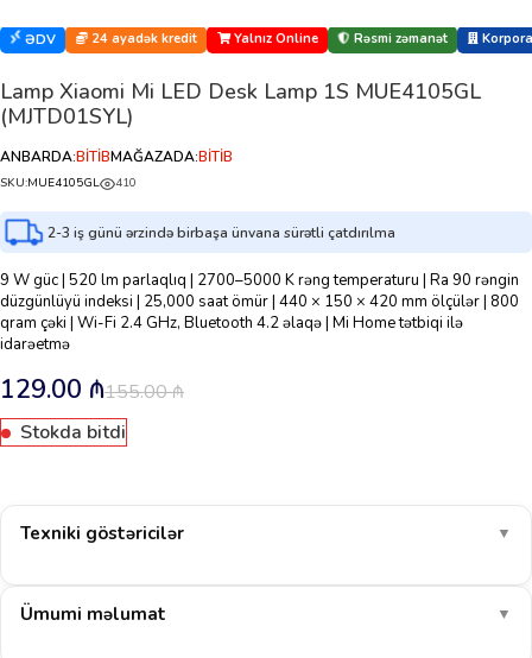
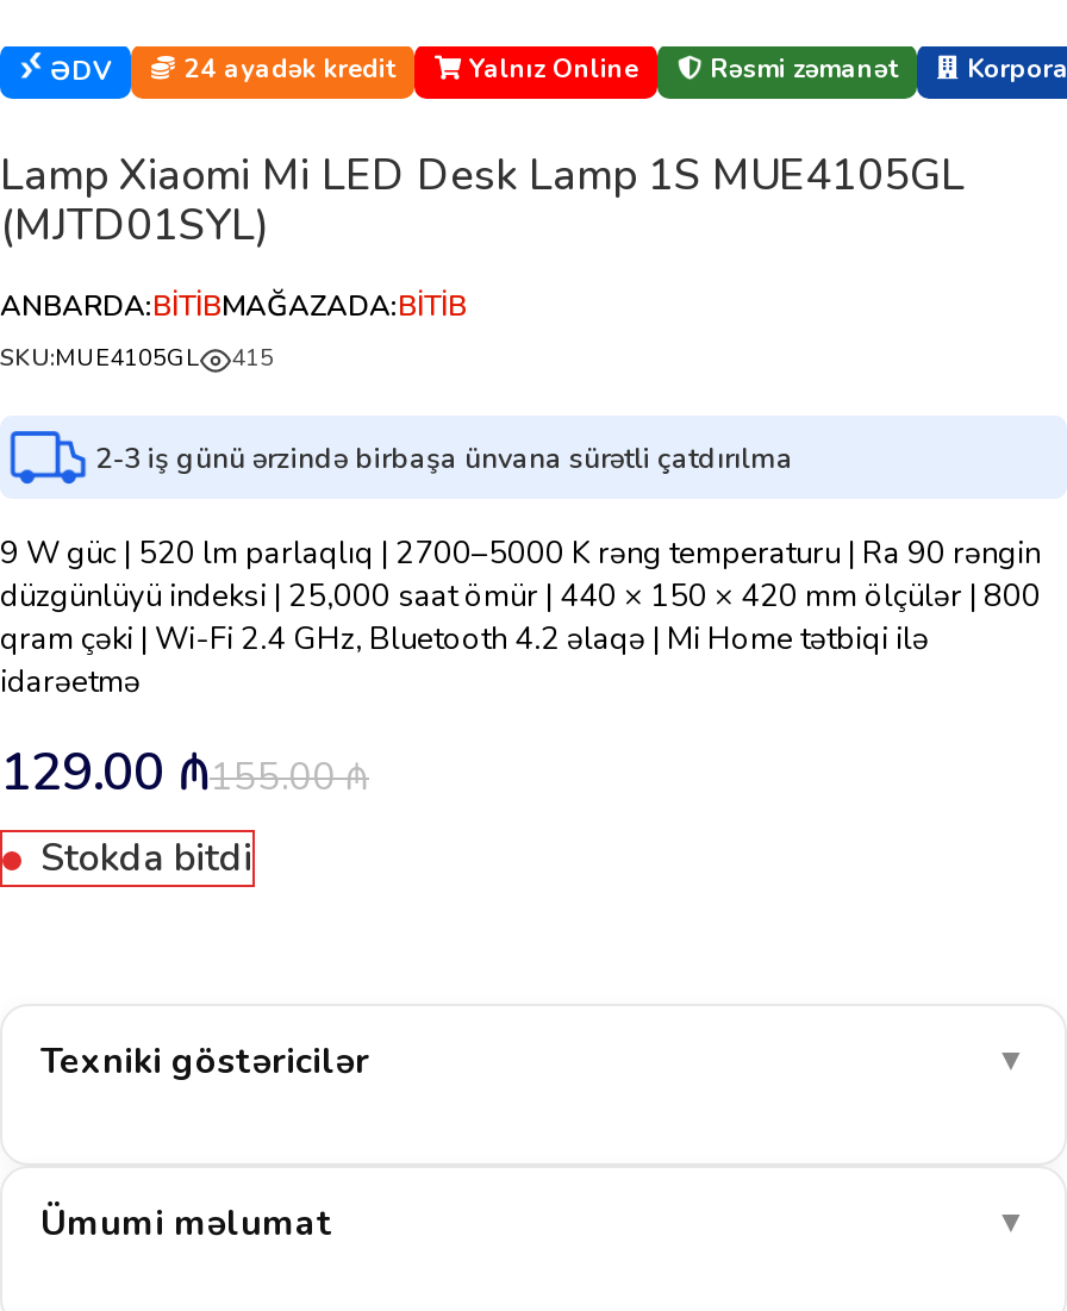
[0,175,137,192] SKU:MUE4105GL 410 -> [0,342,274,376] SKU:MUE4105GL 415

